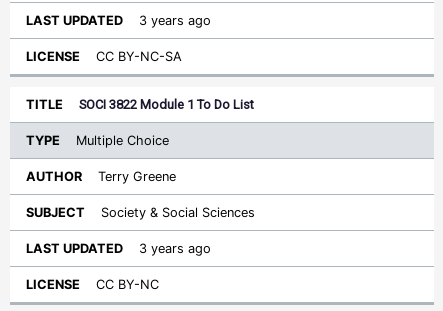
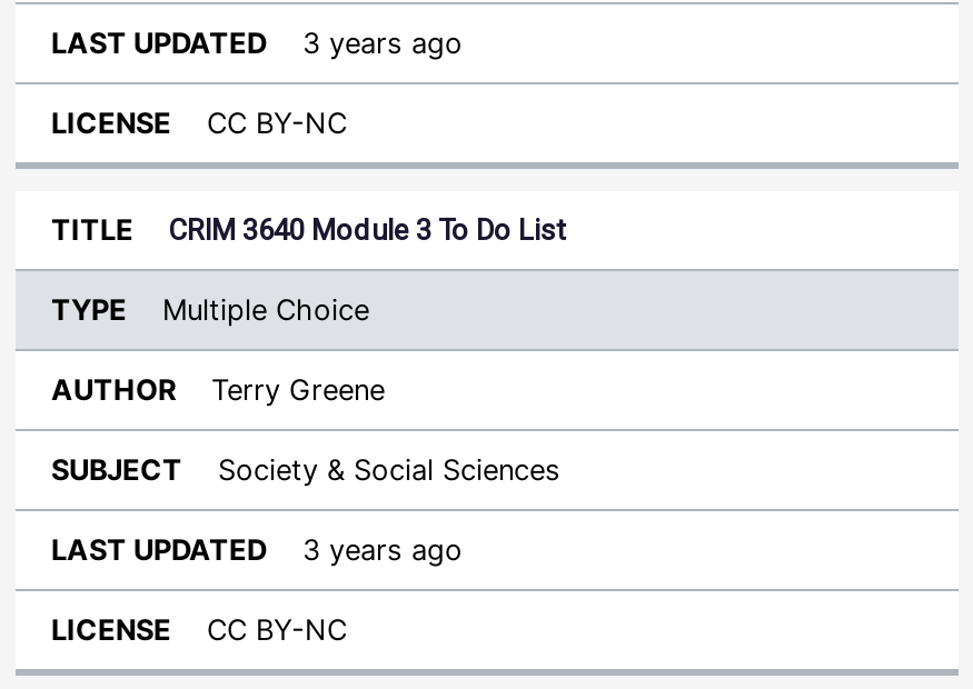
[96,49,182,64] CC BY-NC-SA -> [207,107,347,140] CC BY-NC
[79,97,254,112] SOCI 3822 Module 1 To Do List -> [169,213,565,247] CRIM 3640 Module 3 To Do List

